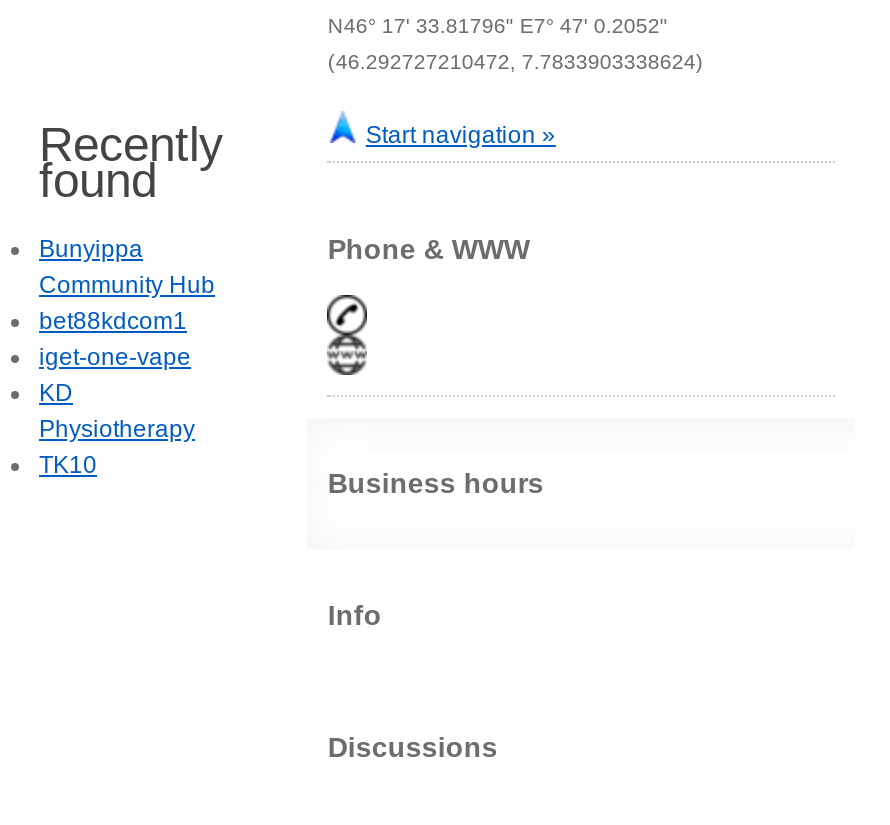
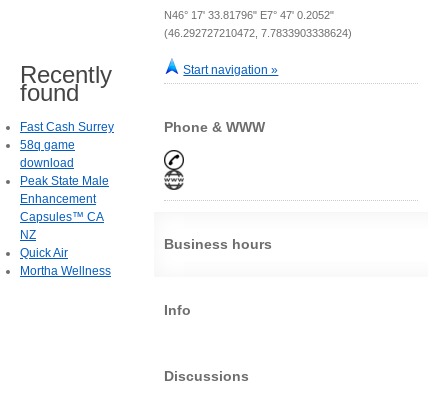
[39,235,215,479] Bunyippa | Community Hub | bet88kdcom1 | iget-one-vape | KD | Physiotherapy | TK10 -> [20,120,114,278] Fast Cash Surrey | 58q game | download | Peak State Male | Enhancement | Capsules™ CA | NZ | Quick Air | Mortha Wellness

